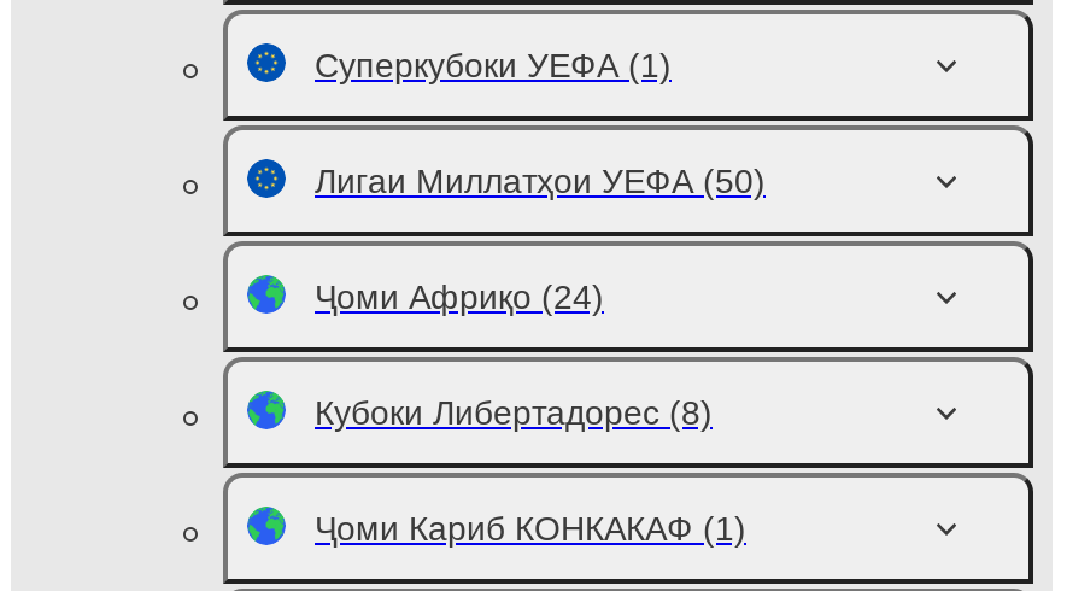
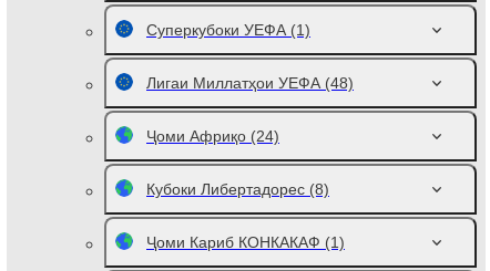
[315,162,766,200] Лигаи Миллатҳои УЕФА (50) -> [146,74,354,92] Лигаи Миллатҳои УЕФА (48)

